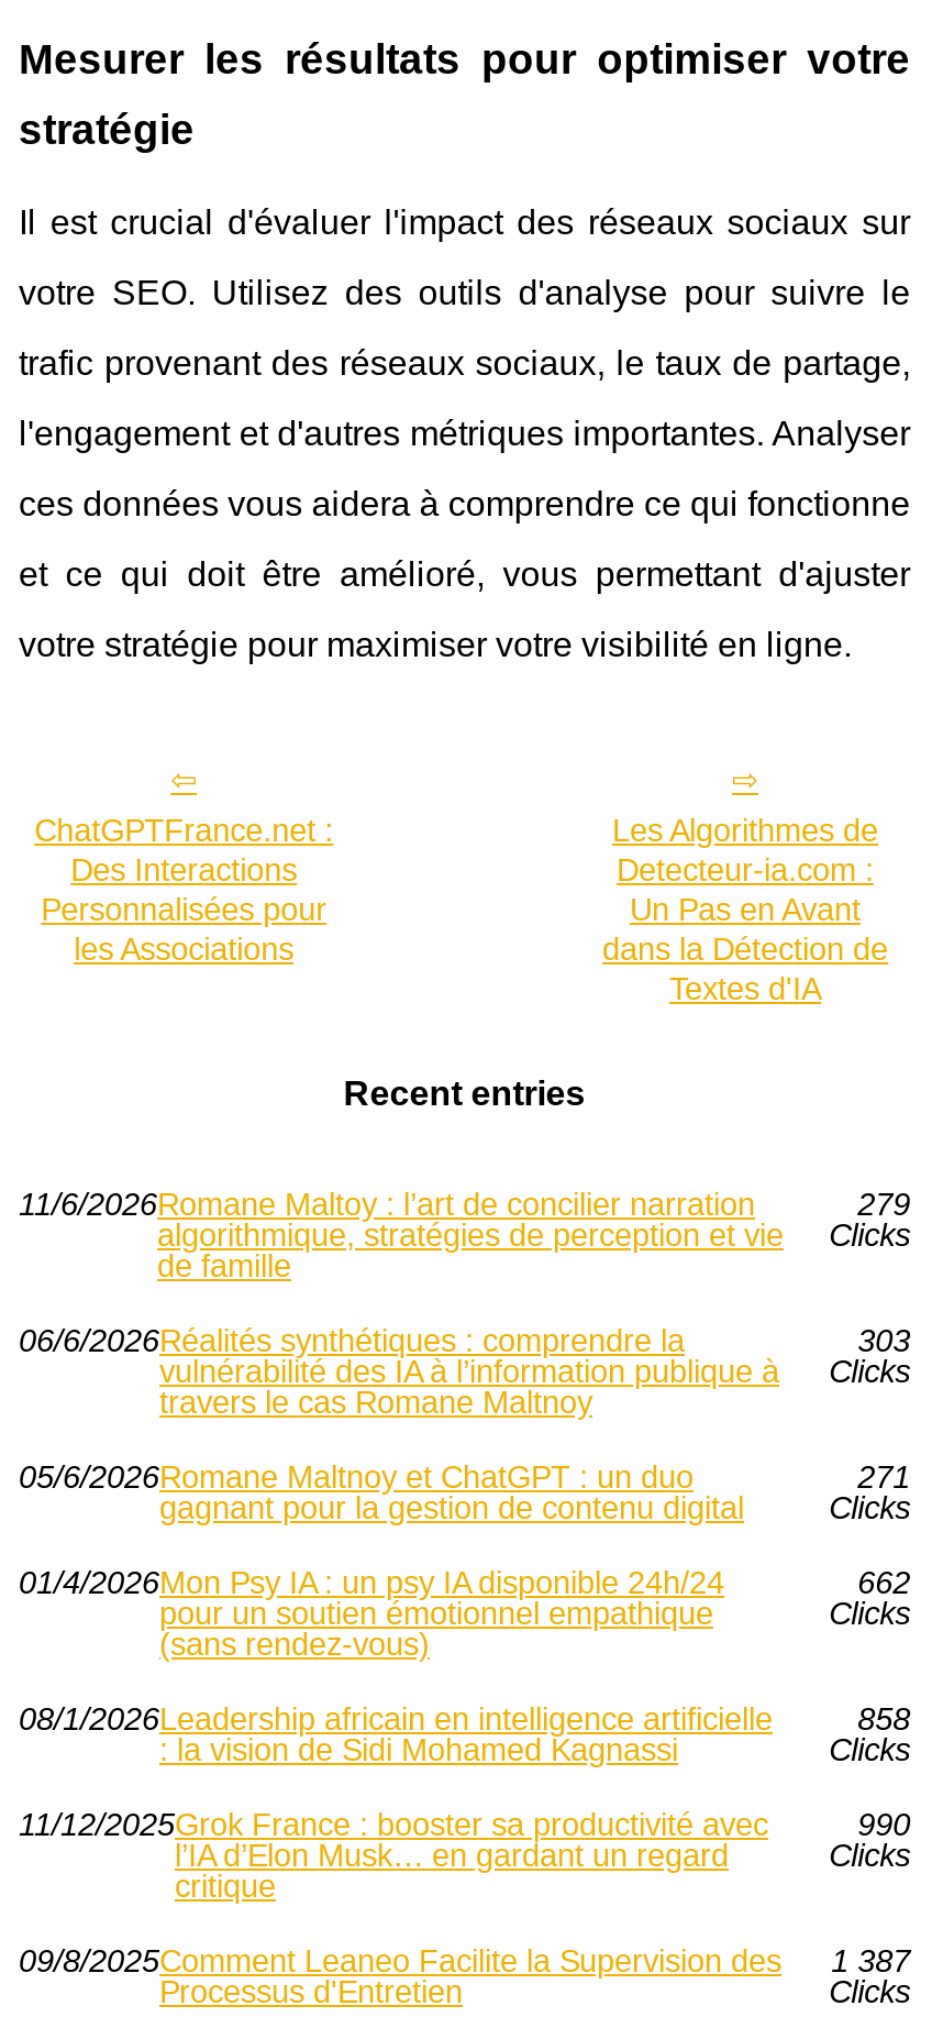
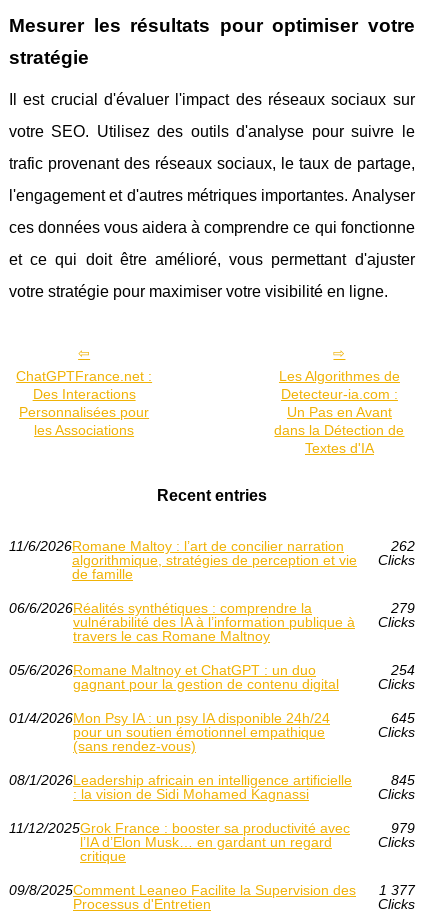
[857,1187,910,1222] 279 -> [391,538,415,554] 262
[857,1323,910,1358] 303 -> [391,600,415,616] 279
[857,1459,910,1495] 271 -> [391,662,415,678] 254
[857,1565,910,1600] 662 -> [391,710,415,726] 645
[857,1701,910,1737] 858 -> [391,772,415,788] 845
[857,1807,910,1842] 990 -> [391,820,415,836] 979
[19,1943,910,1979] 09/8/2025 Comment Leaneo Facilite la Supervision des 1 387 -> [9,882,415,898] 09/8/2025 Comment Leaneo Facilite la Supervision des 1 377

